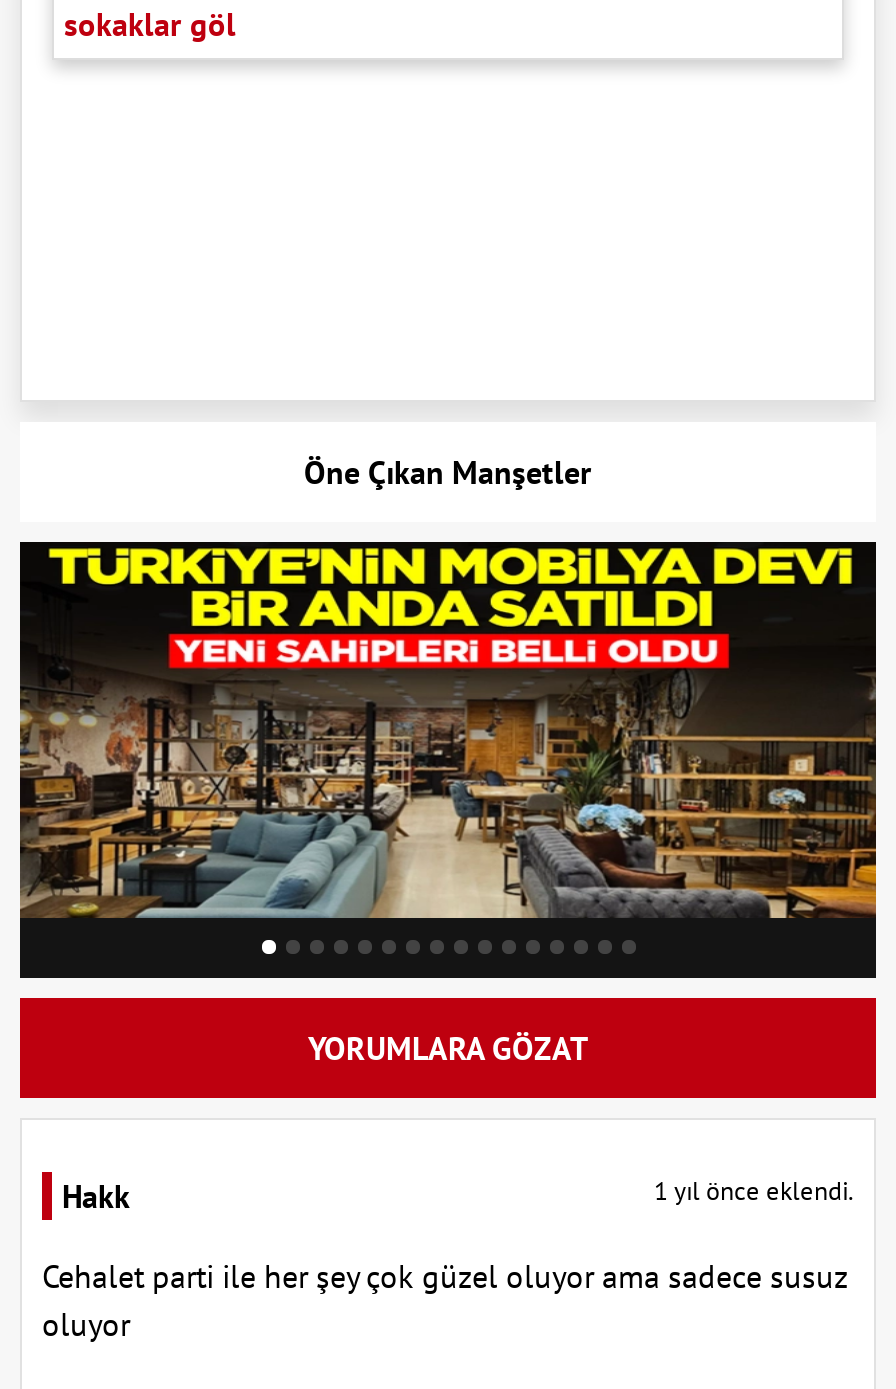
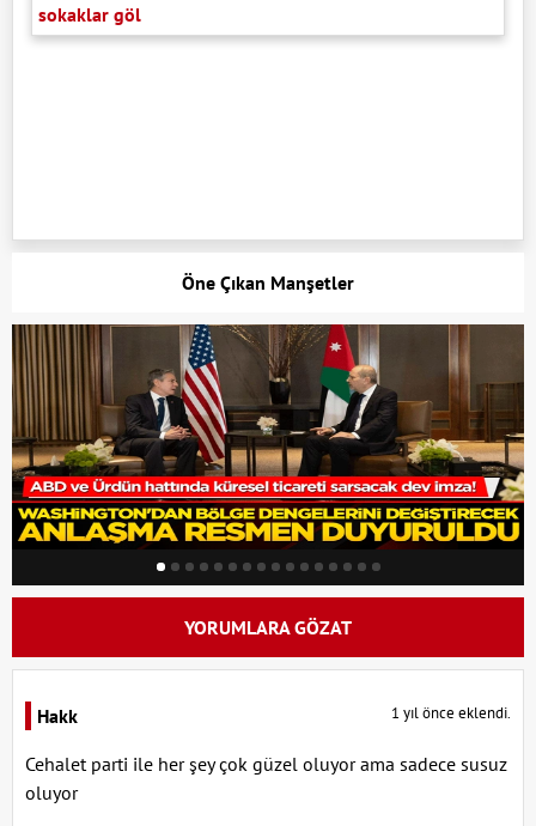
[18,540,878,920] [image] -> [11,323,525,549] [image]

